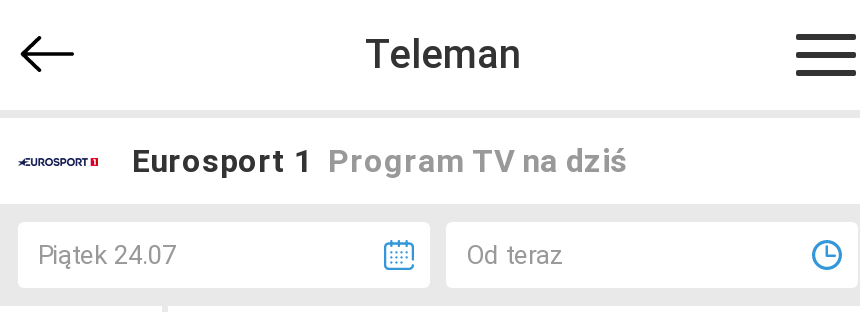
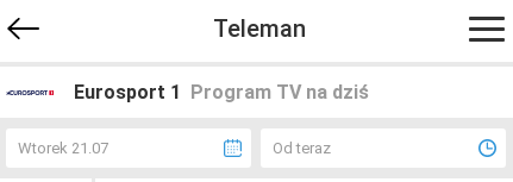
[38,240,176,270] Piątek 24.07 -> [18,139,108,157] Wtorek 21.07

